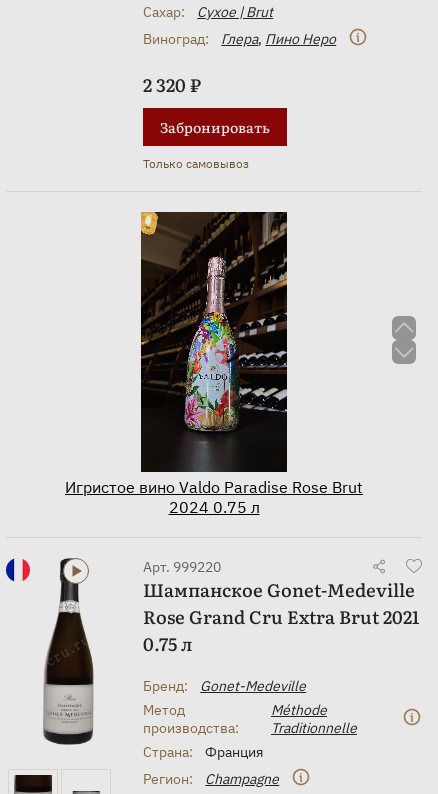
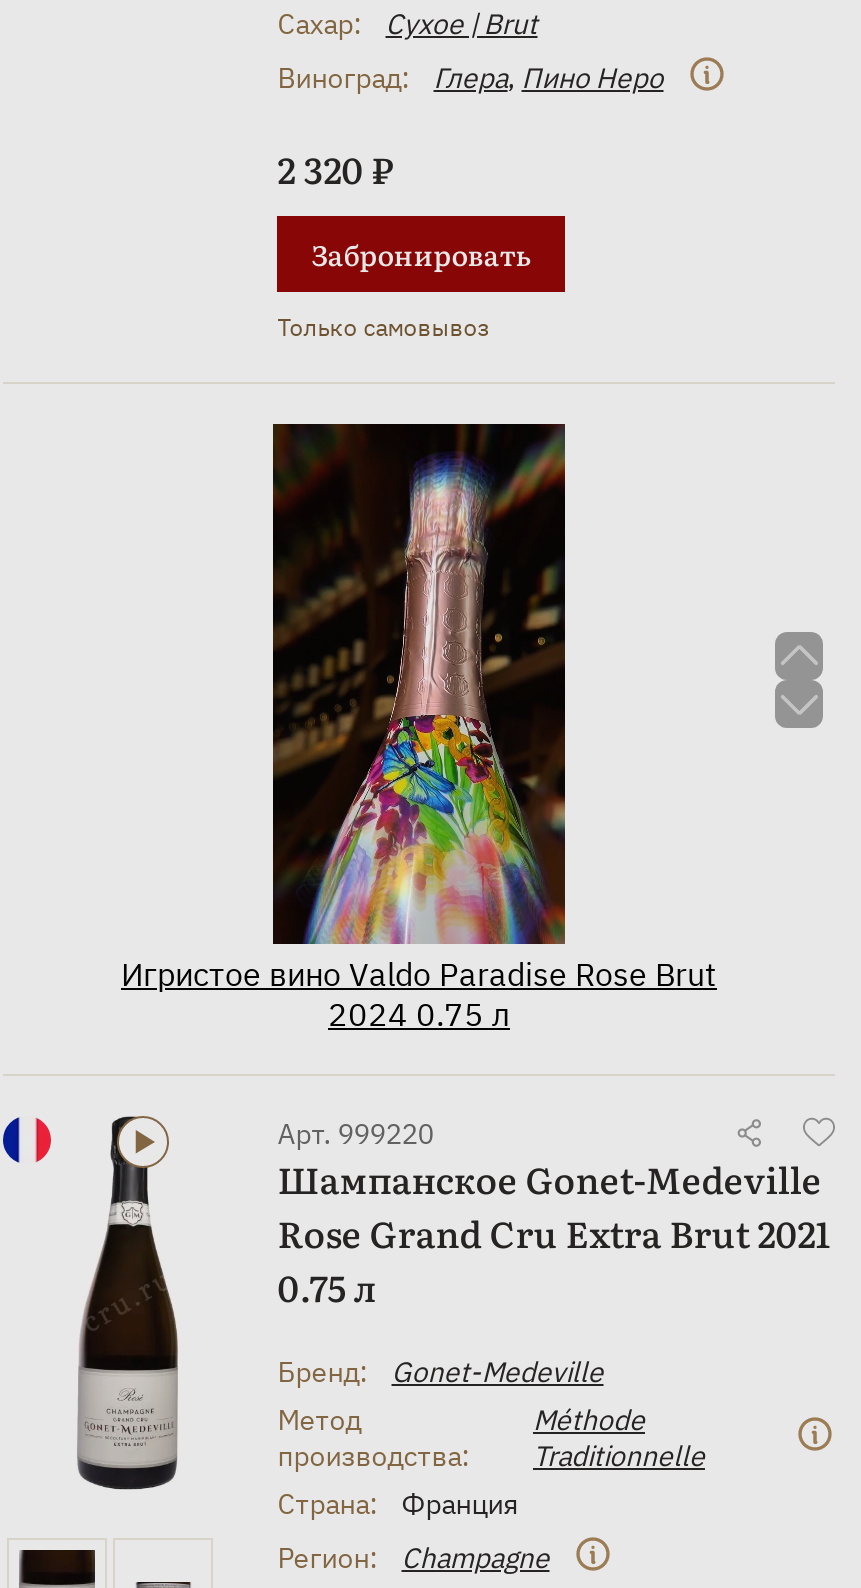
[140,211,288,473] [image] -> [271,422,567,946] [image]

